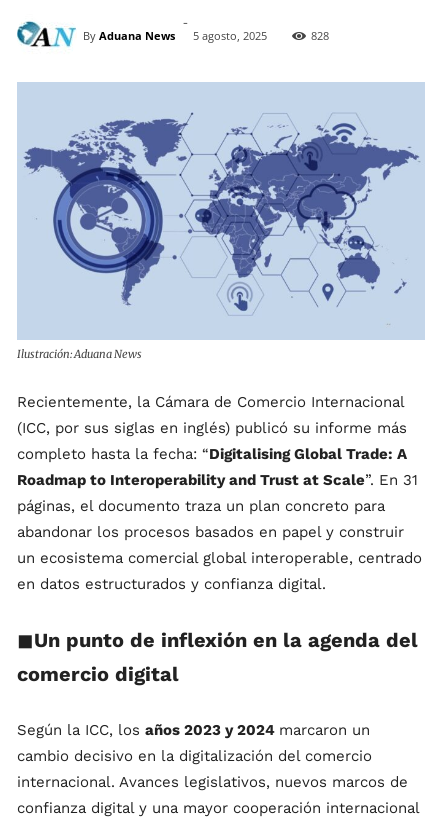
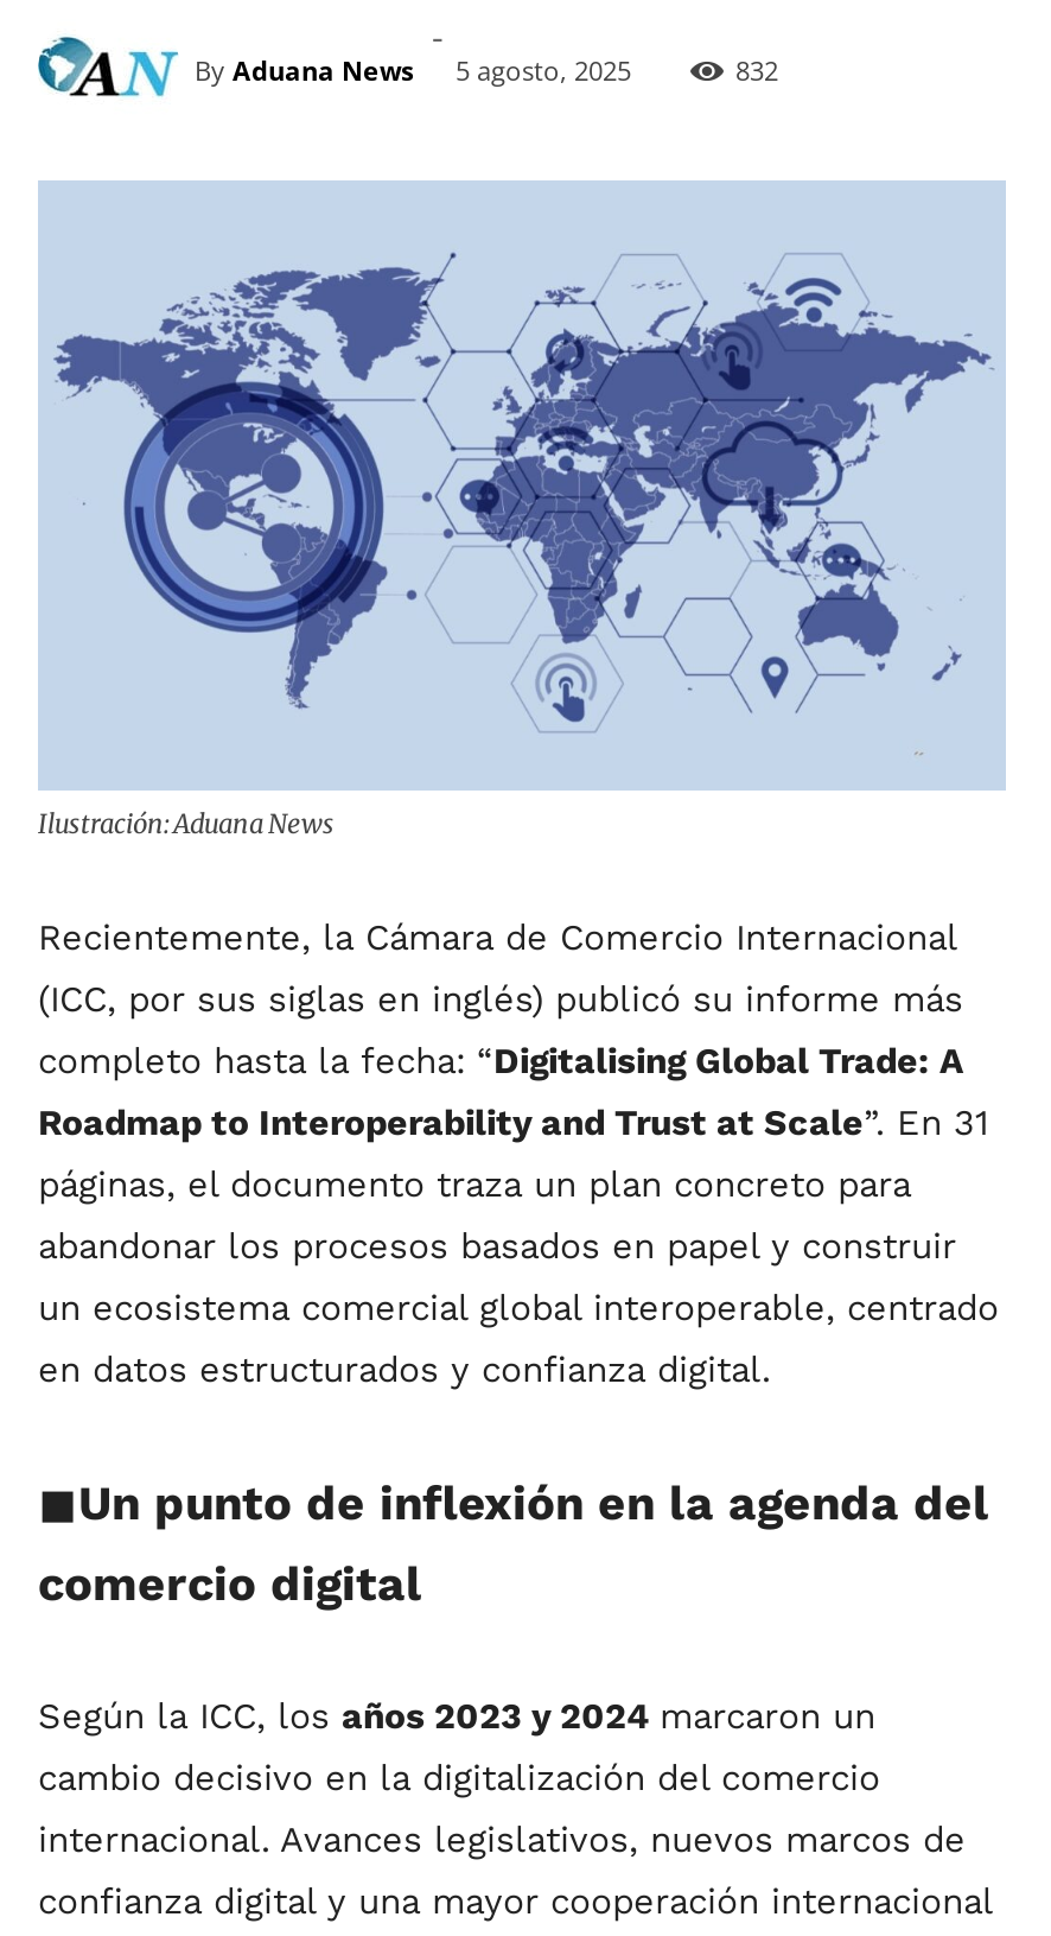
[311,28,329,43] 828 -> [735,53,778,89] 832

